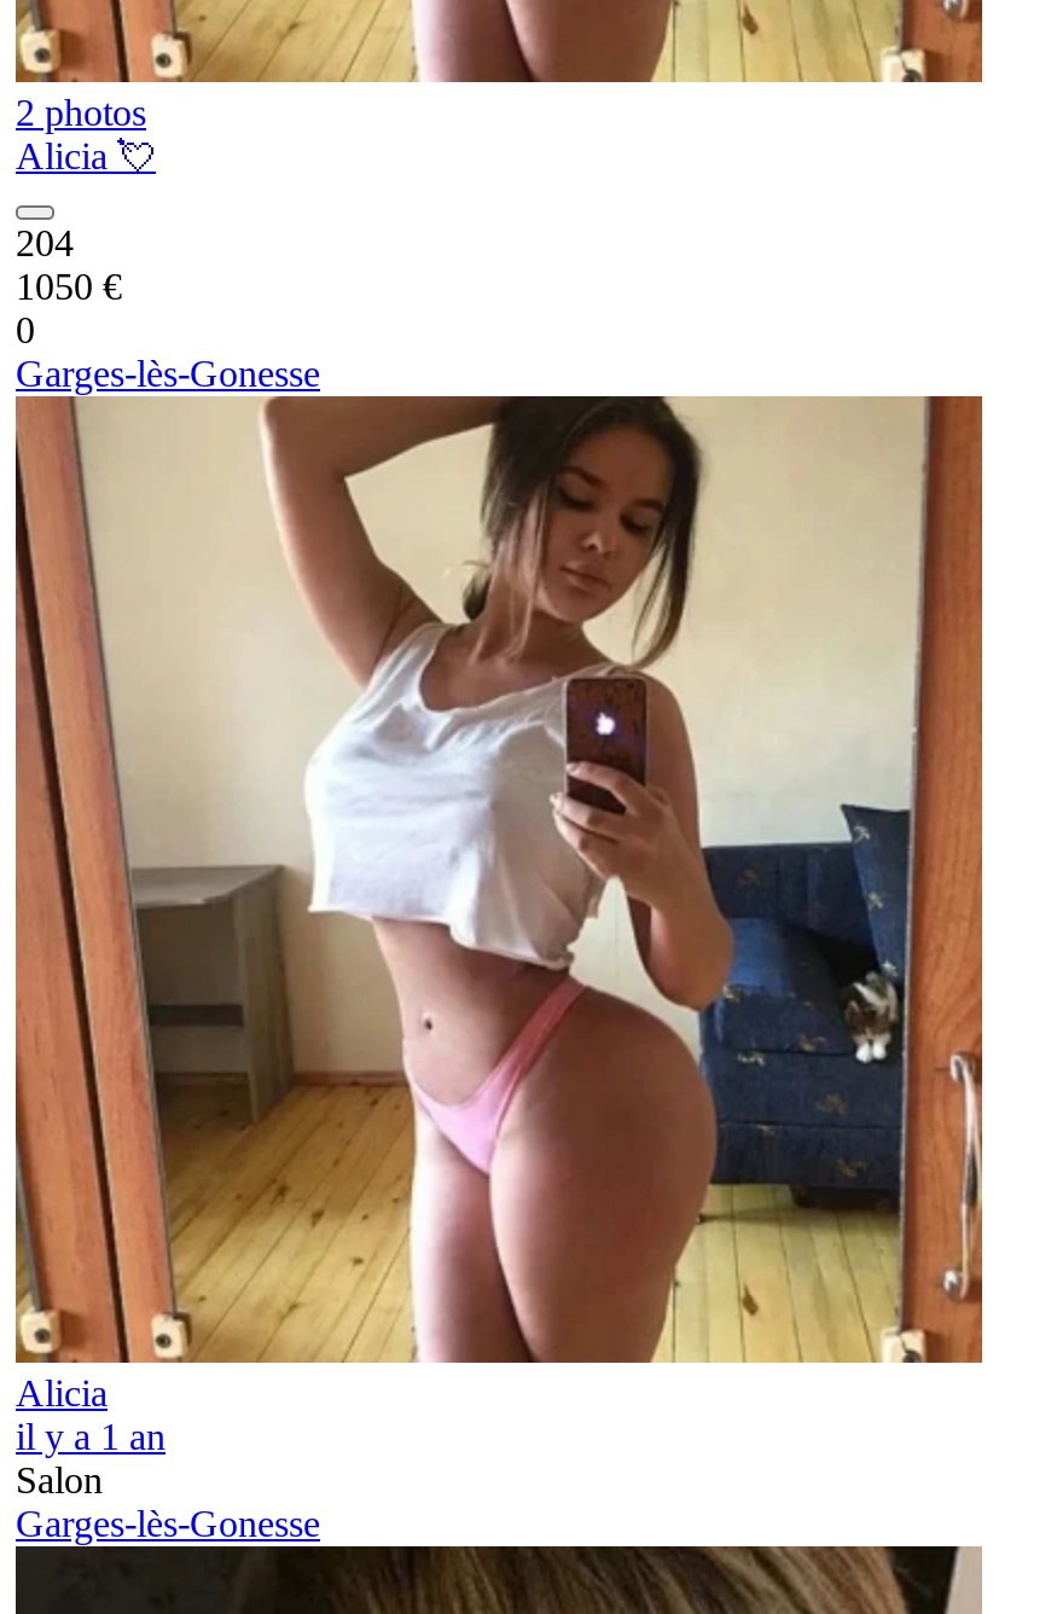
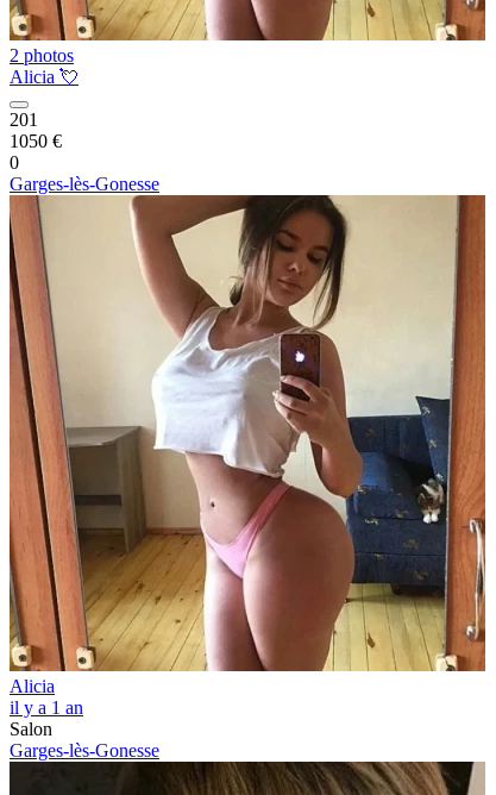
[16,222,74,263] 204 -> [10,109,38,130] 201

